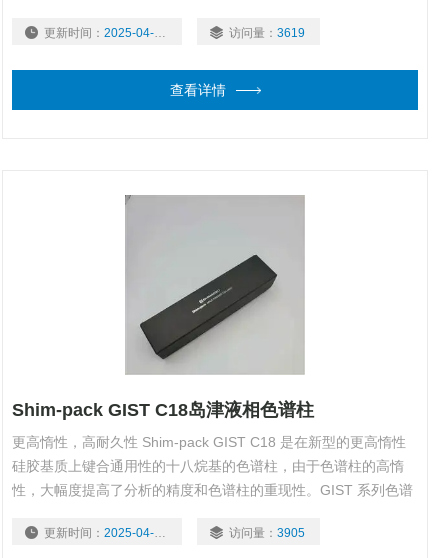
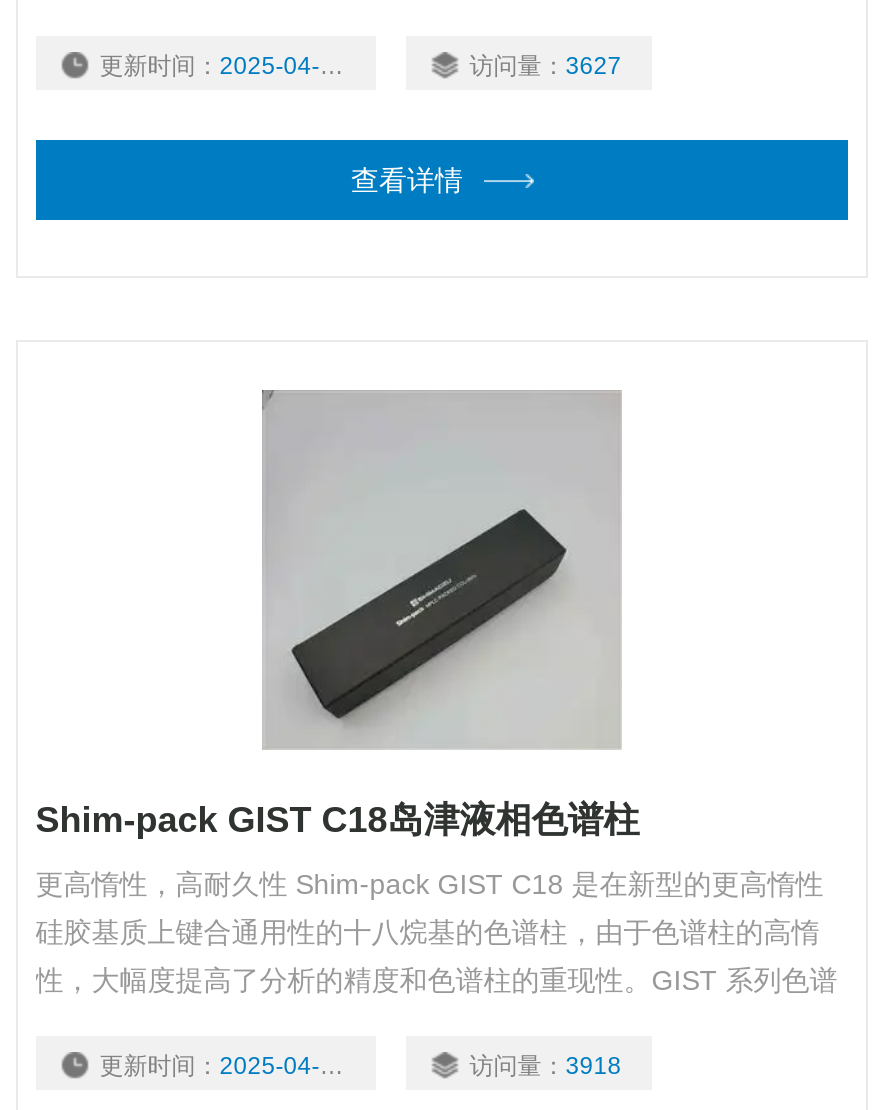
[229,26,305,40] 访问量：3619 -> [469,52,621,80] 访问量：3627
[229,526,305,540] 访问量：3905 -> [469,1052,621,1080] 访问量：3918

